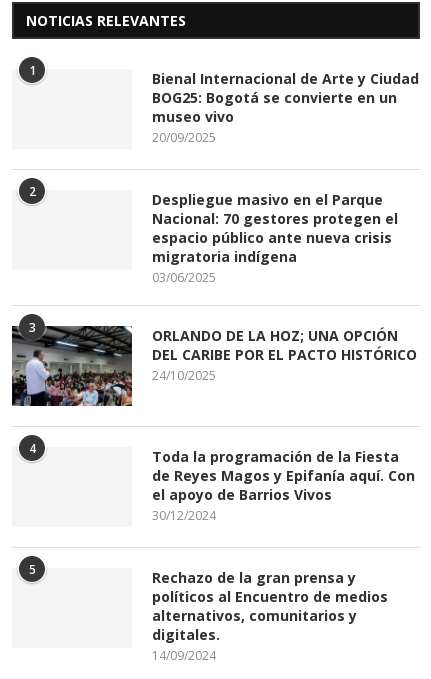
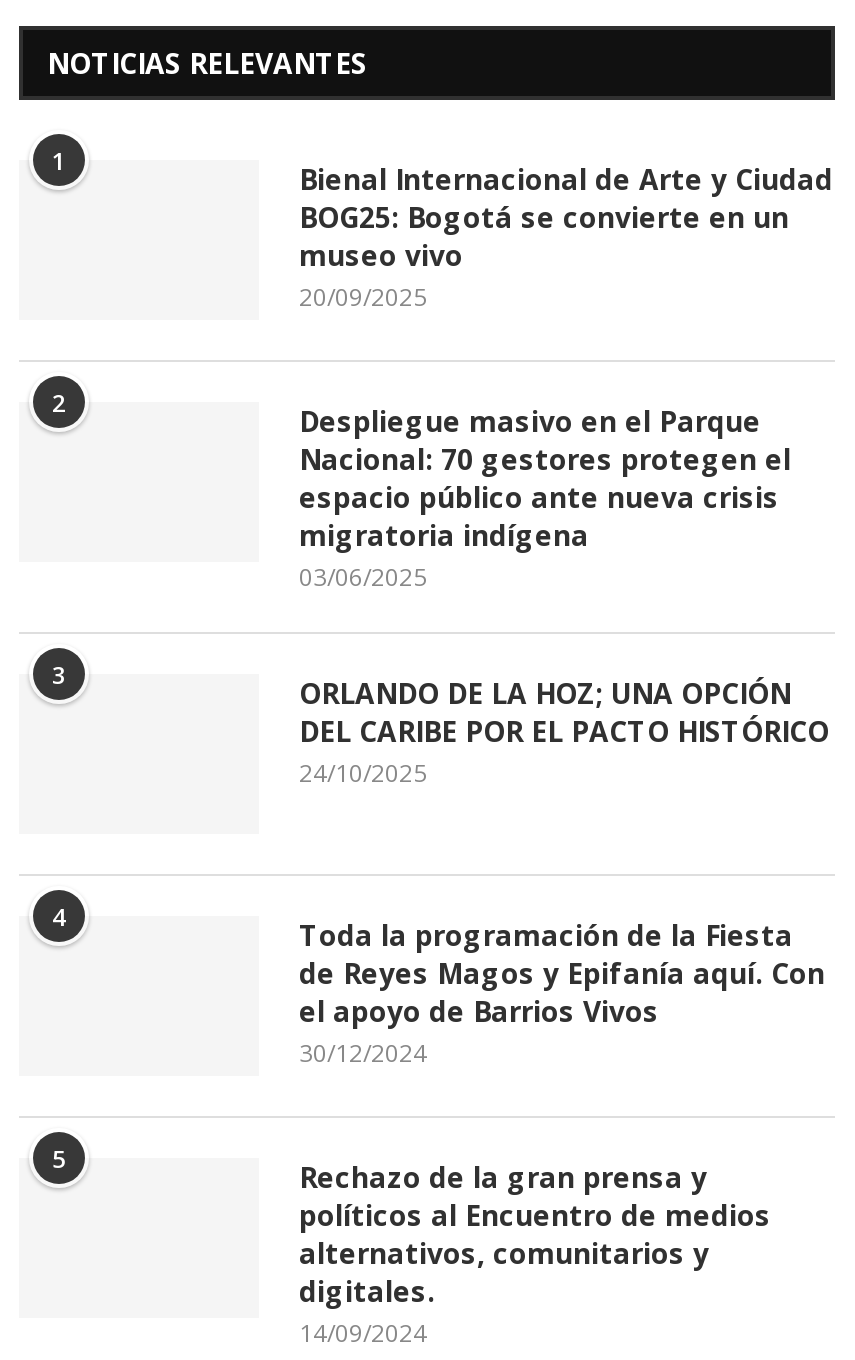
[11,325,133,407] [image] -> none

